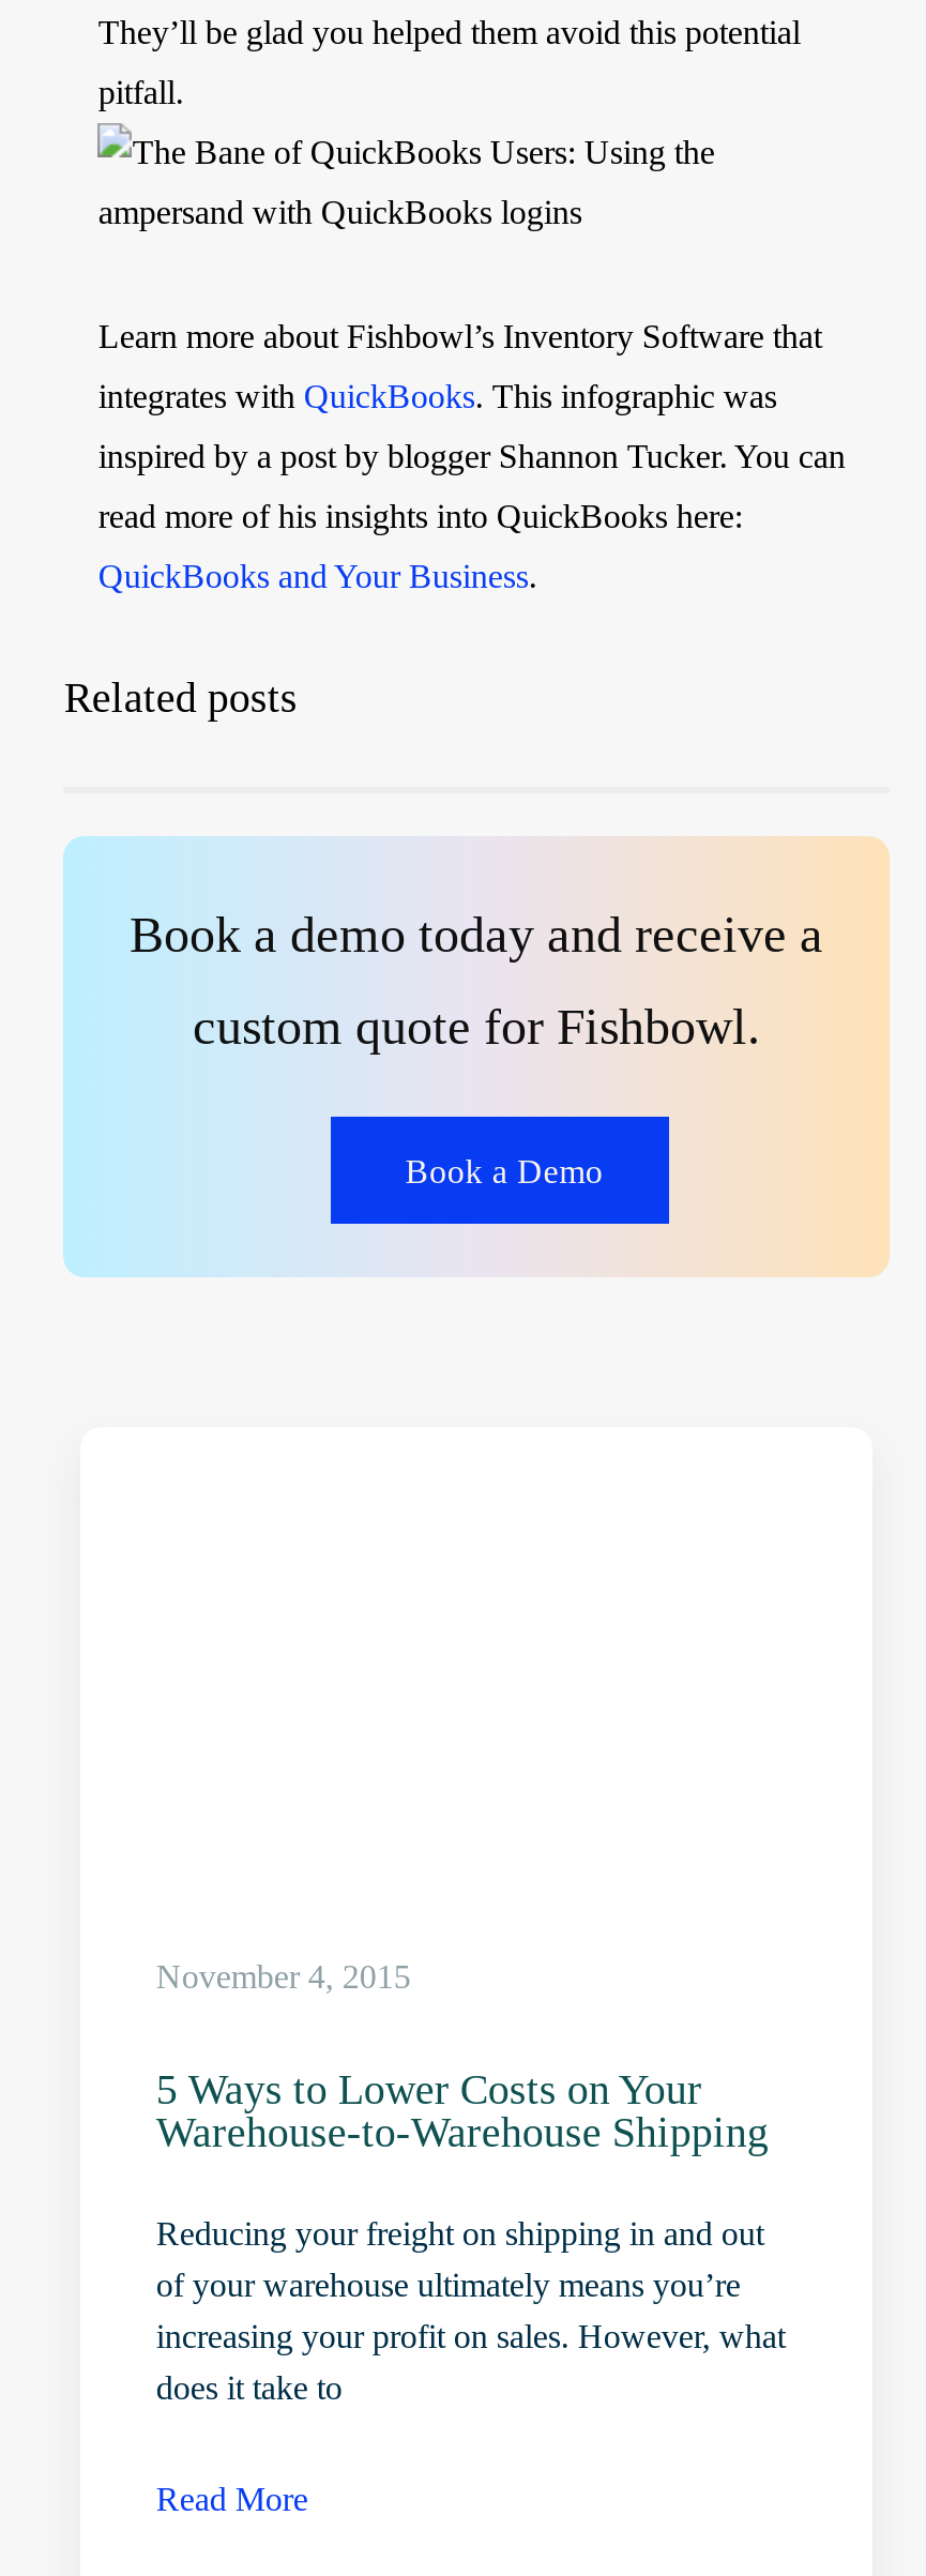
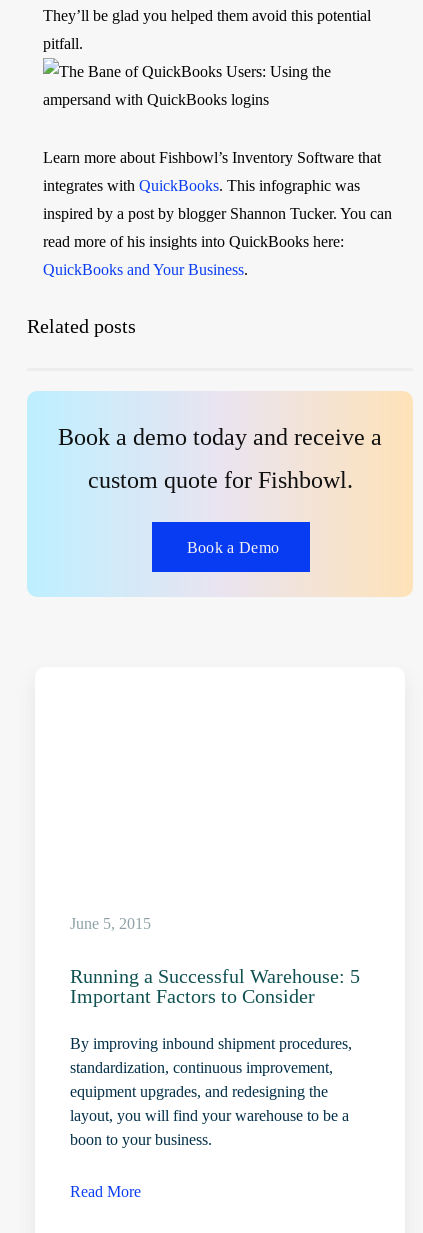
[156,1958,411,1995] November 4, 2015 -> [70,915,151,932] June 5, 2015
[156,2065,768,2155] 5 Ways to Lower Costs on Your | Warehouse-to-Warehouse Shipping -> [70,965,360,1007] Running a Successful Warehouse: 5 | Important Factors to Consider
[156,2215,786,2406] Reducing your freight on shipping in and out | of your warehouse ultimately means you’re | increasing your profit on sales. However, what | does it take to -> [70,1035,352,1148] By improving inbound shipment procedures, | standardization, continuous improvement, | equipment upgrades, and redesigning the | layout, you will find your warehouse to be a | boon to your business.

